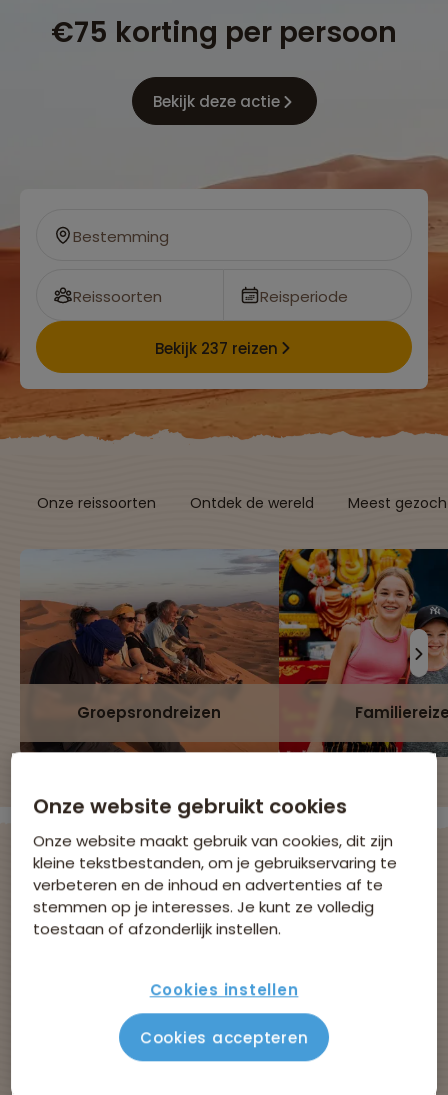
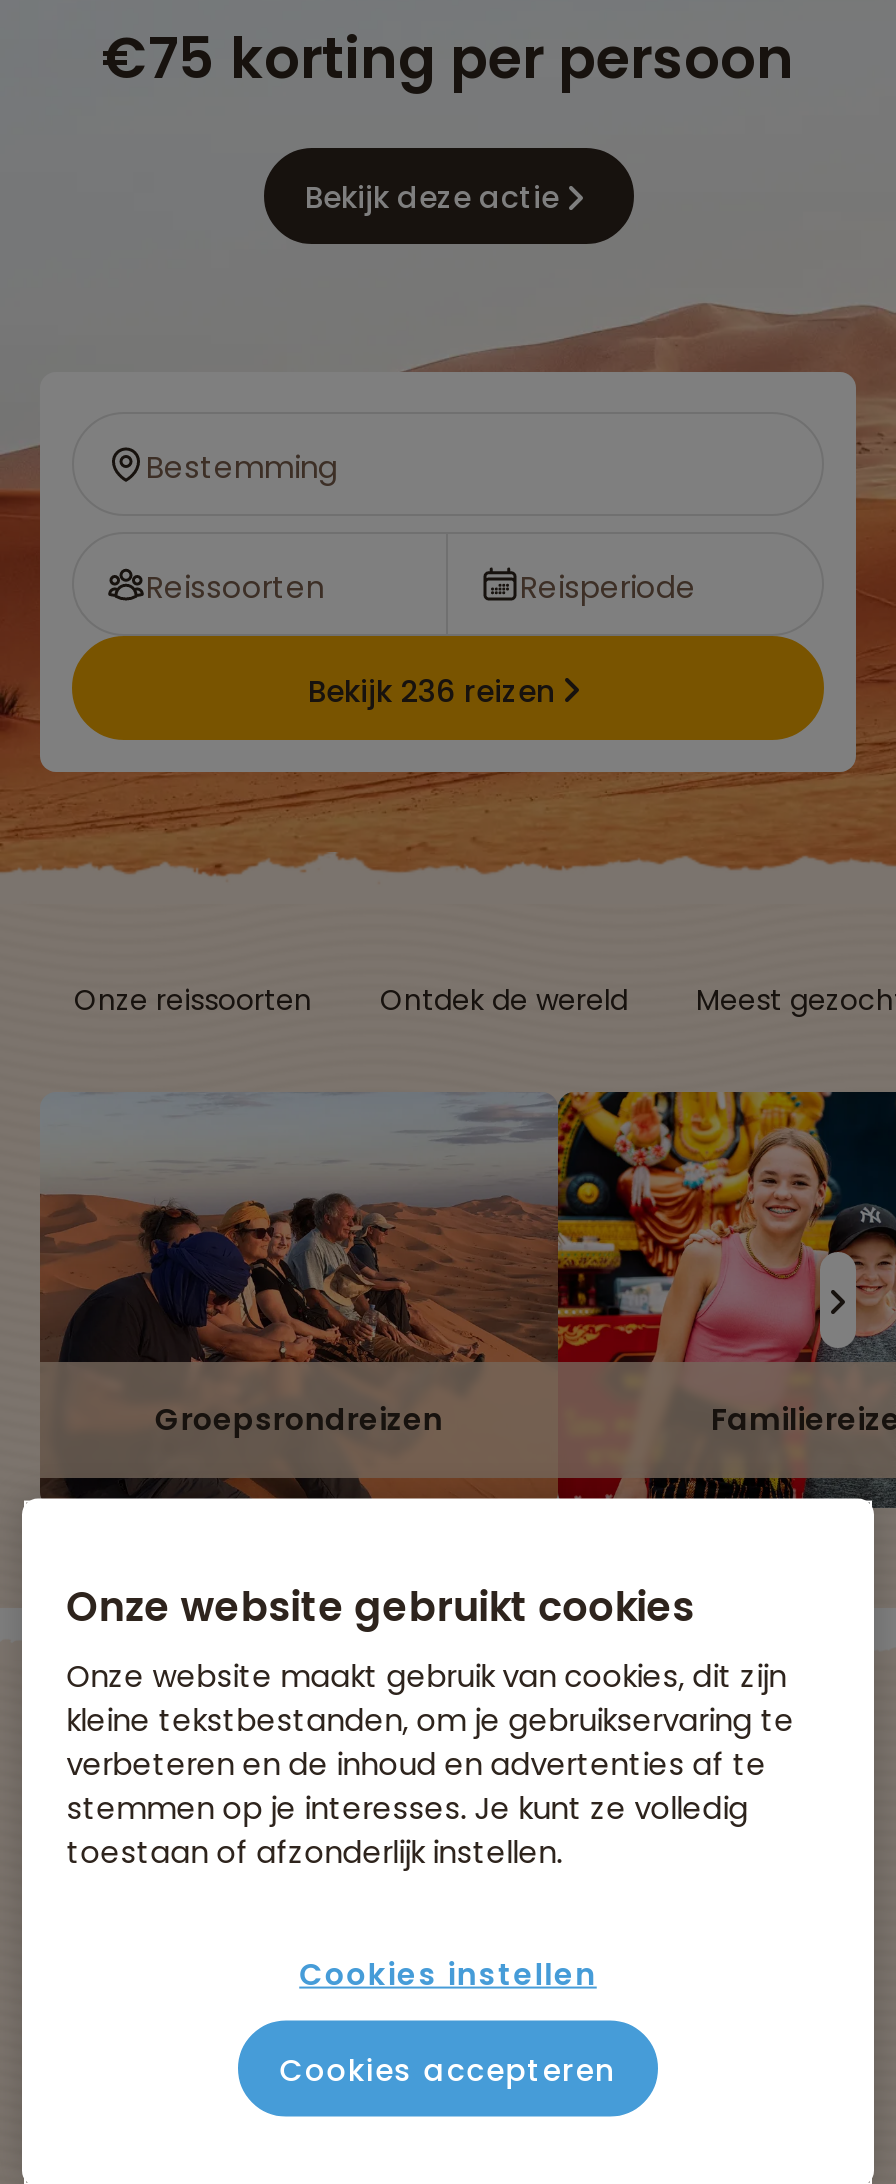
[154,338,277,359] Bekijk 237 reizen -> [308,670,556,712] Bekijk 236 reizen

